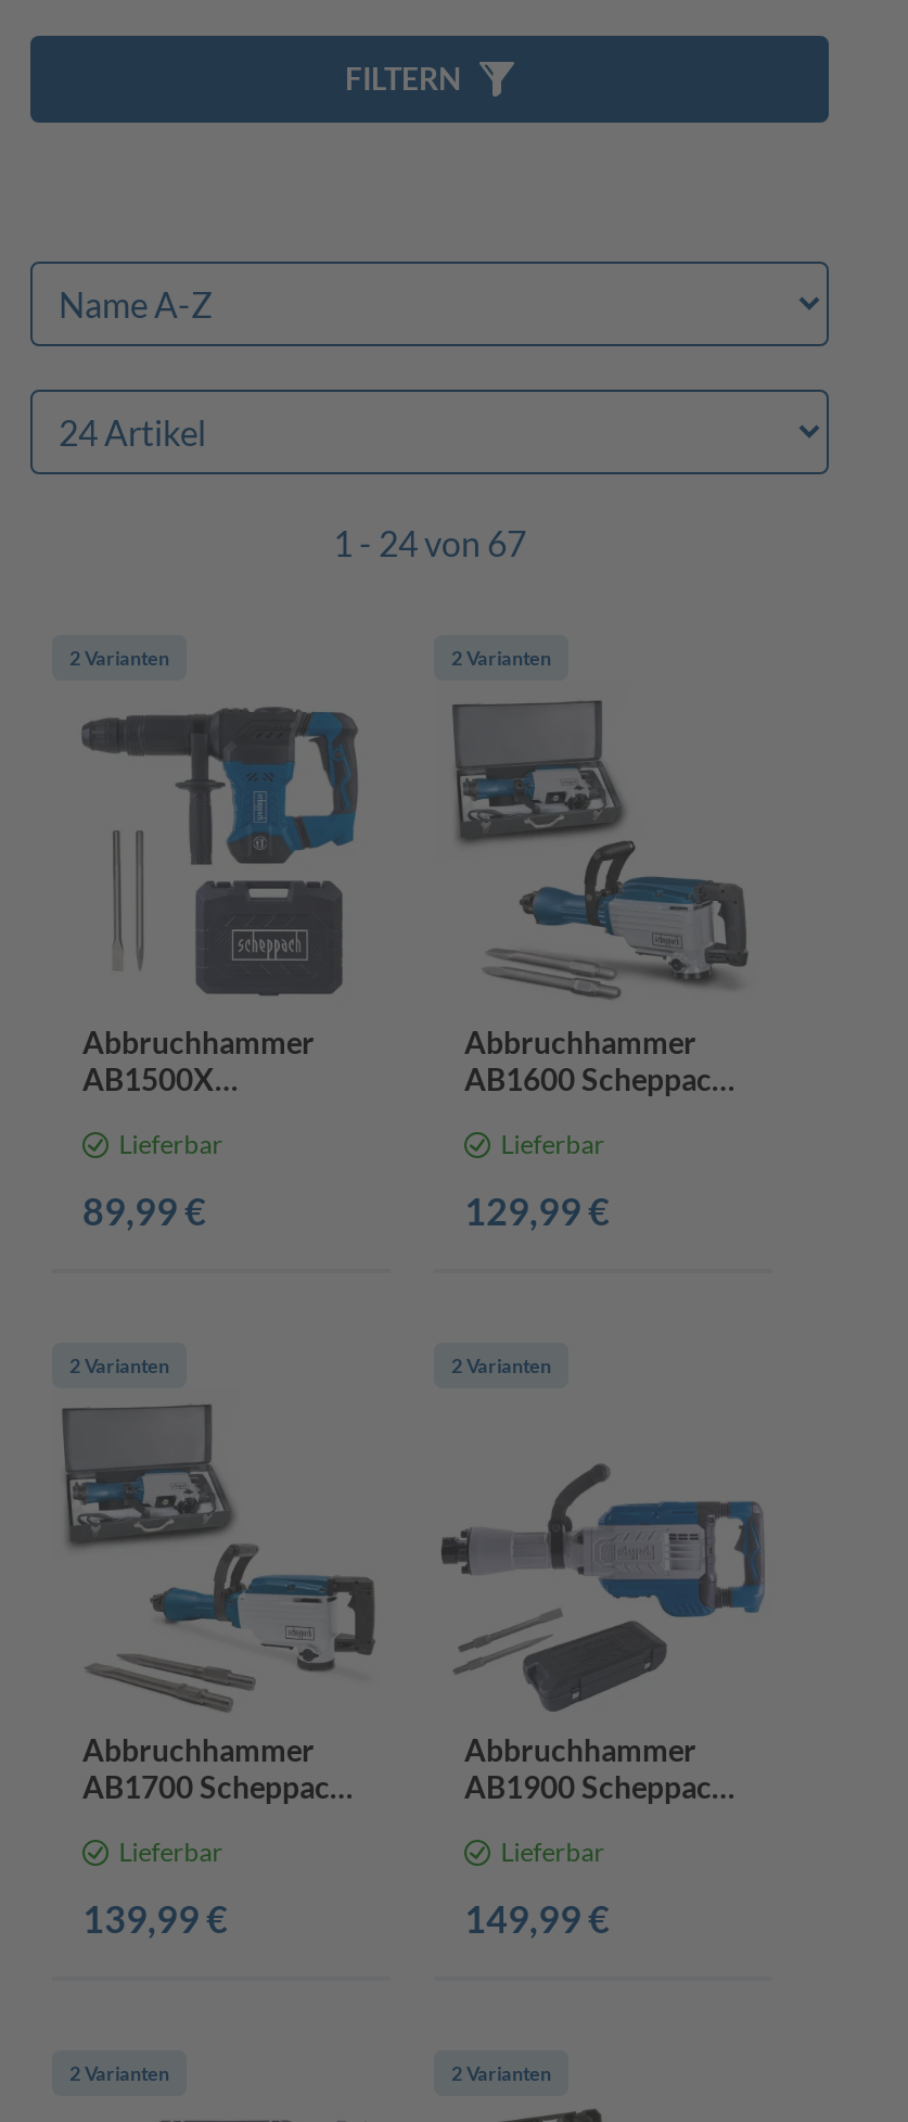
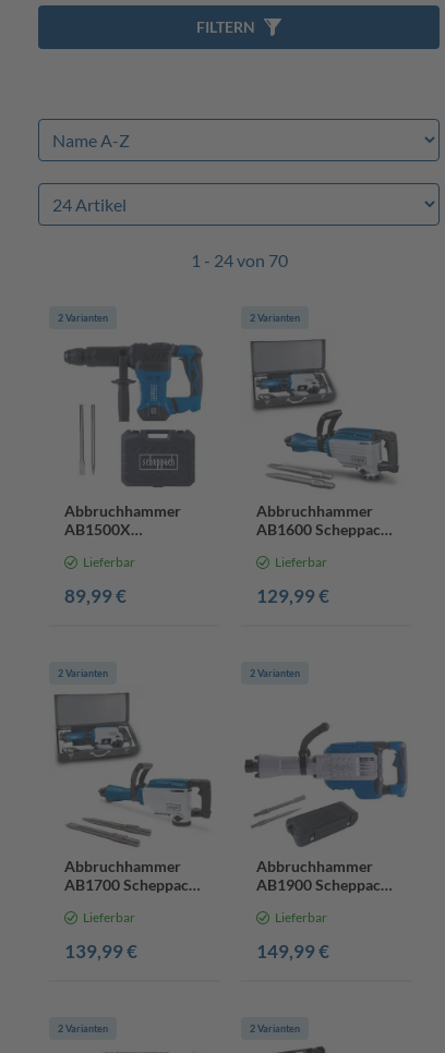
[333,522,526,563] 1 - 24 von 67 -> [190,249,287,270] 1 - 24 von 70

